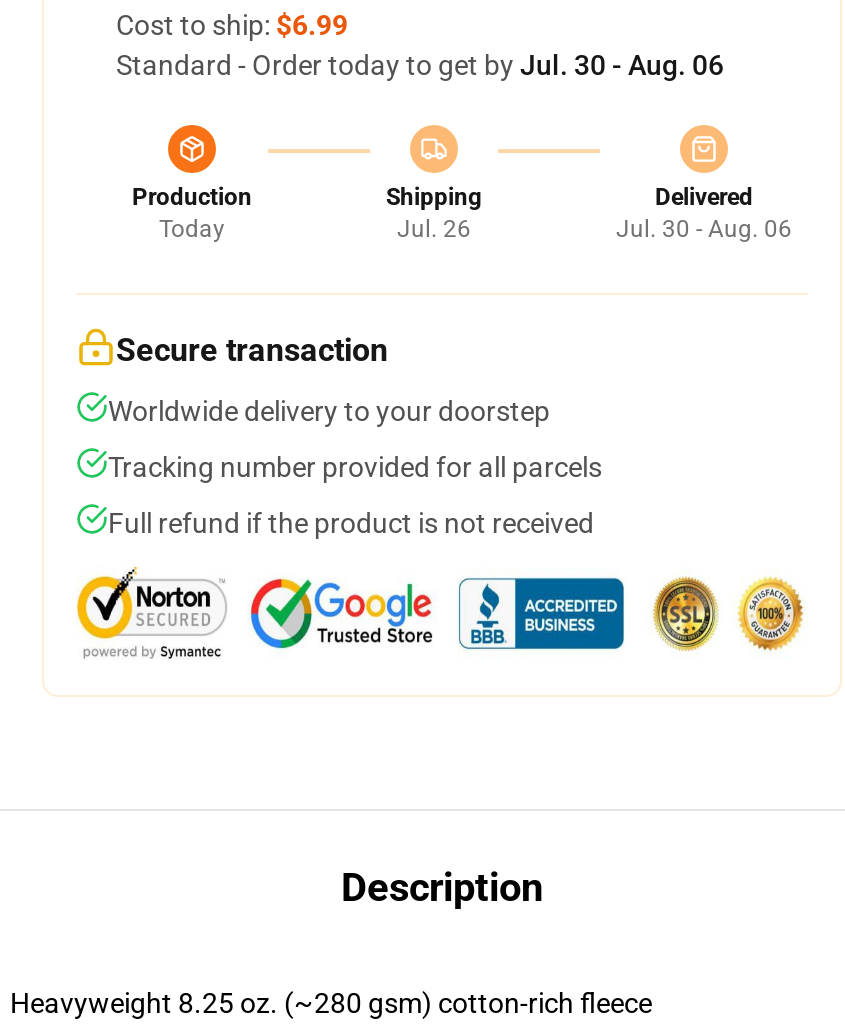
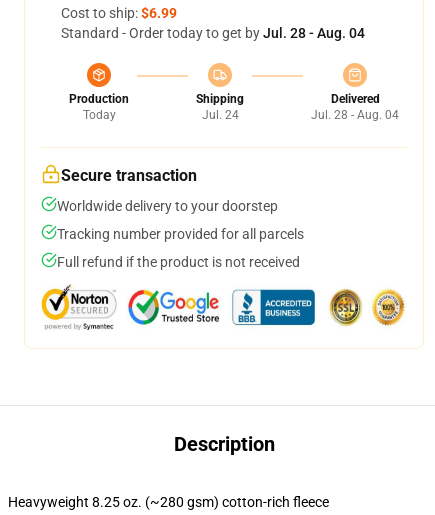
[116,49,724,81] Standard - Order today to get by Jul. 30 - Aug. 06 -> [61,25,365,41] Standard - Order today to get by Jul. 28 - Aug. 04
[397,215,471,243] Jul. 26 -> [201,108,238,122] Jul. 24
[616,215,792,243] Jul. 30 - Aug. 06 -> [311,108,399,122] Jul. 28 - Aug. 04

